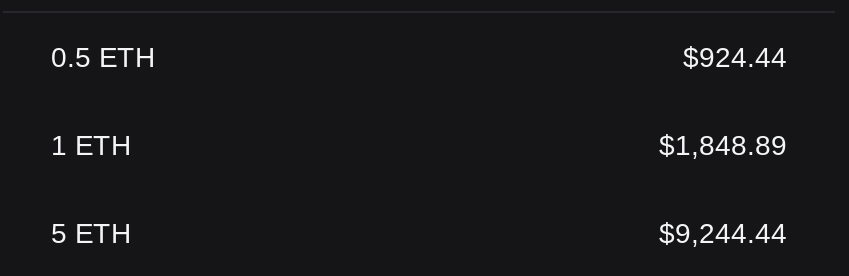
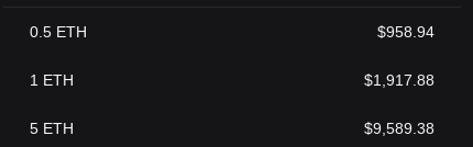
[683,41,787,73] $924.44 -> [377,23,435,41] $958.94
[659,129,787,161] $1,848.89 -> [364,71,435,89] $1,917.88
[659,217,787,249] $9,244.44 -> [364,120,435,137] $9,589.38

